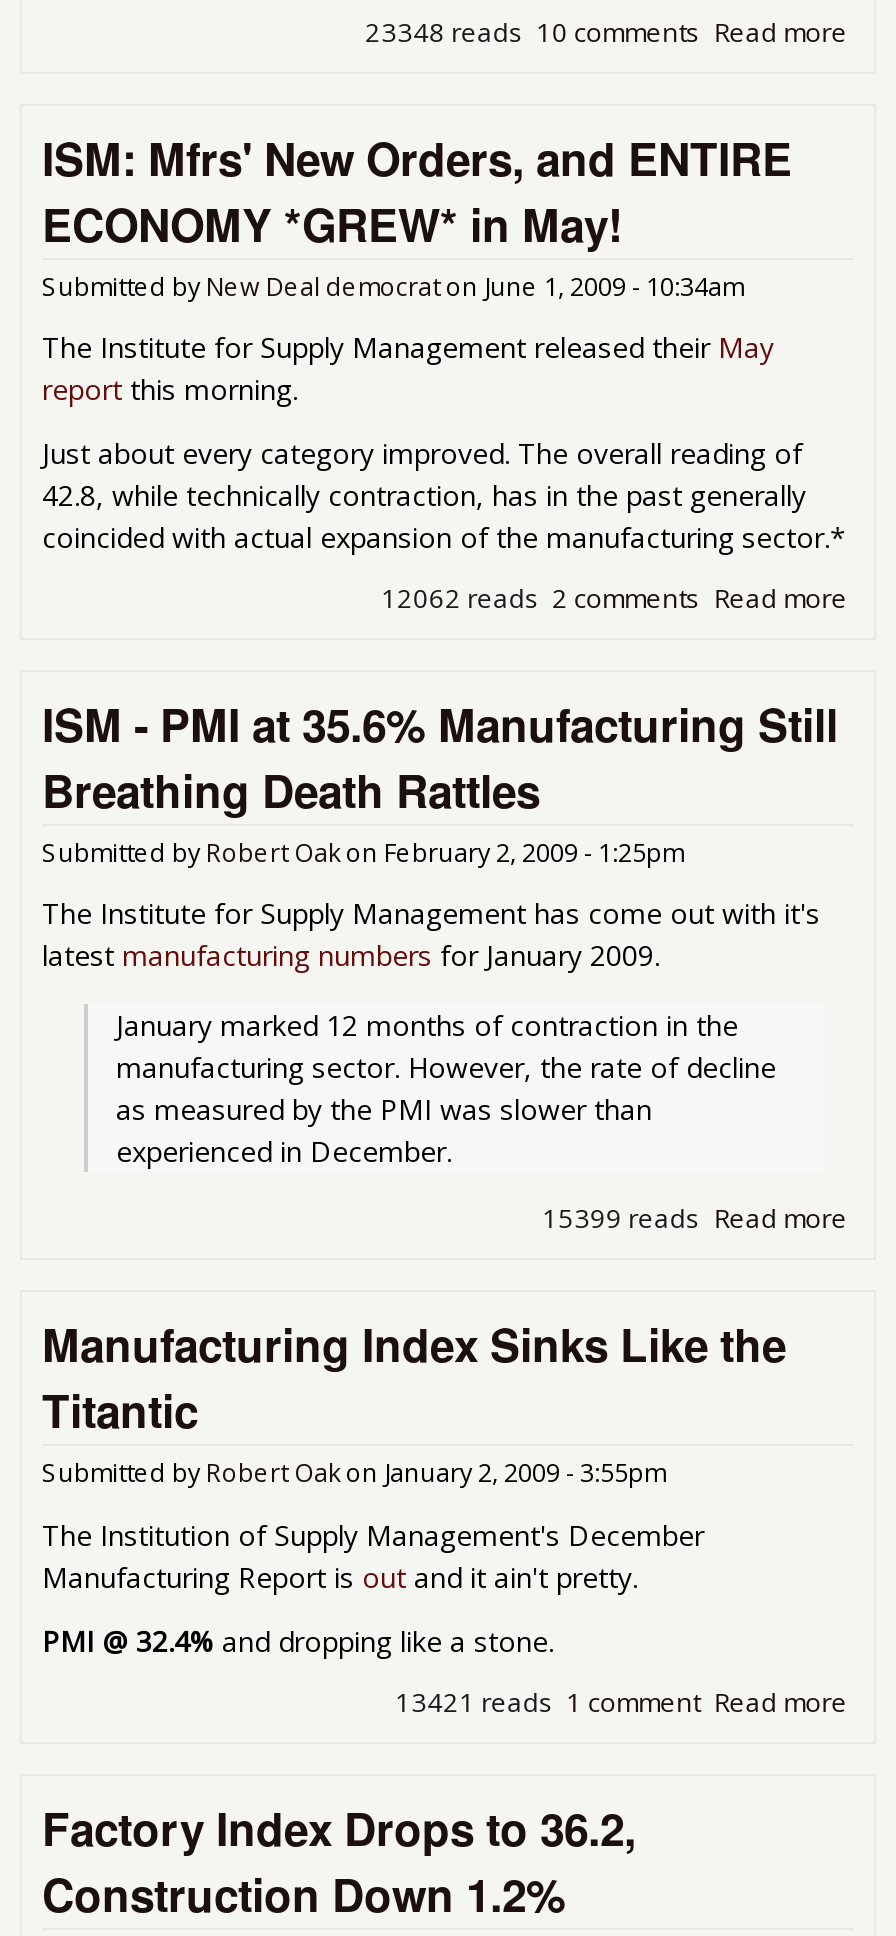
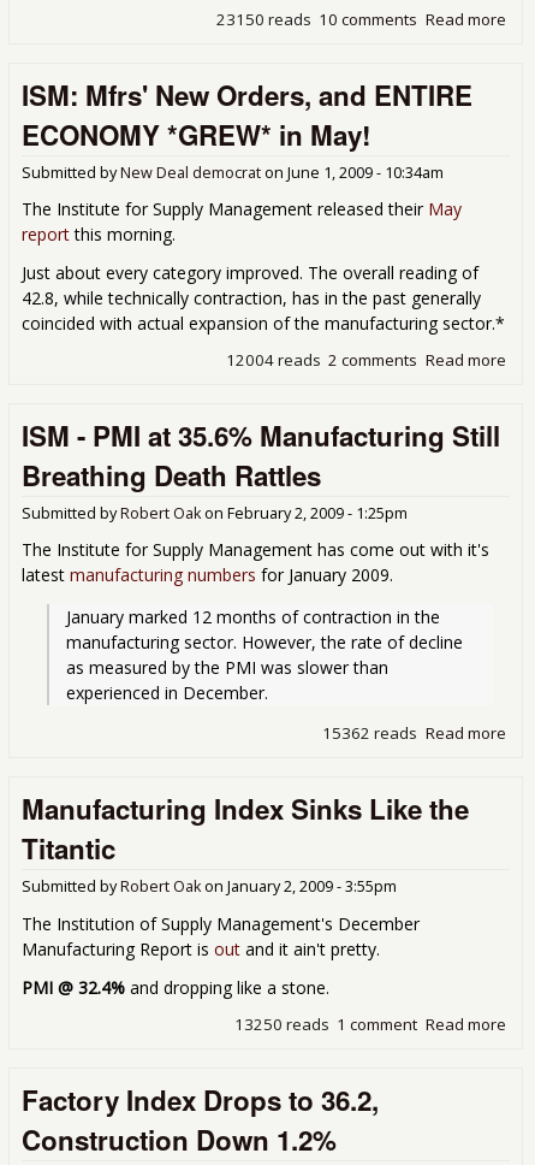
[365,14,523,50] 23348 reads -> [216,8,311,30] 23150 reads
[381,581,539,617] 12062 reads -> [226,349,321,371] 12004 reads
[542,1201,700,1237] 15399 reads -> [322,723,417,744] 15362 reads
[395,1684,553,1720] 13421 reads -> [234,1013,329,1035] 13250 reads

